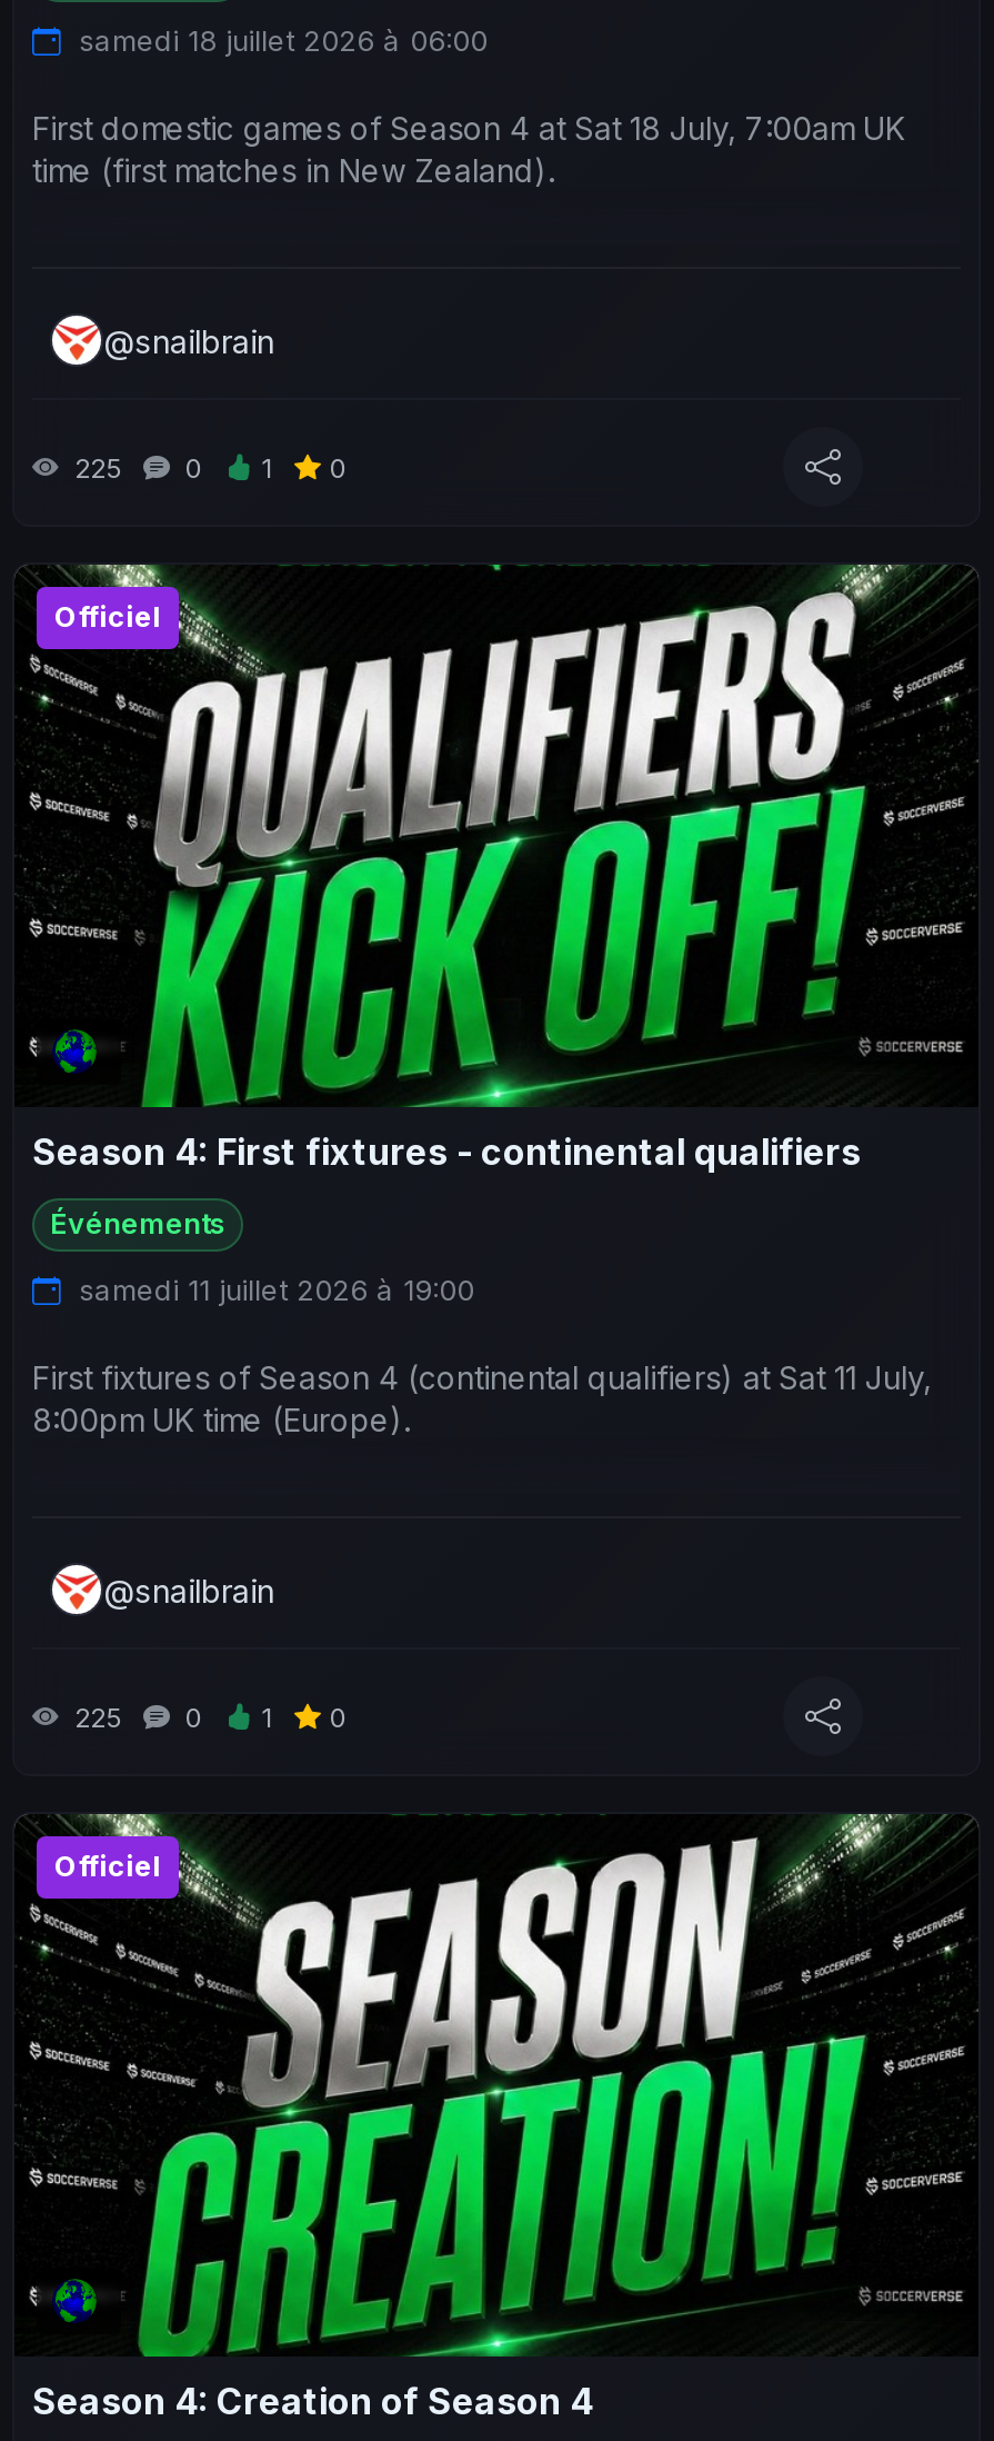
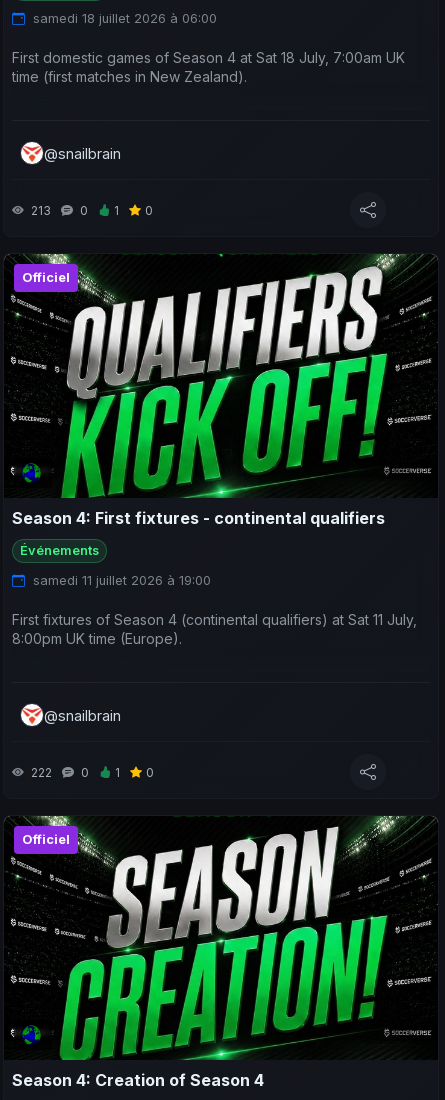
[68,450,348,484] 225 0 1 0 -> [28,203,153,218] 213 0 1 0
[68,1700,348,1734] 225 0 1 0 -> [28,765,154,780] 222 0 1 0

